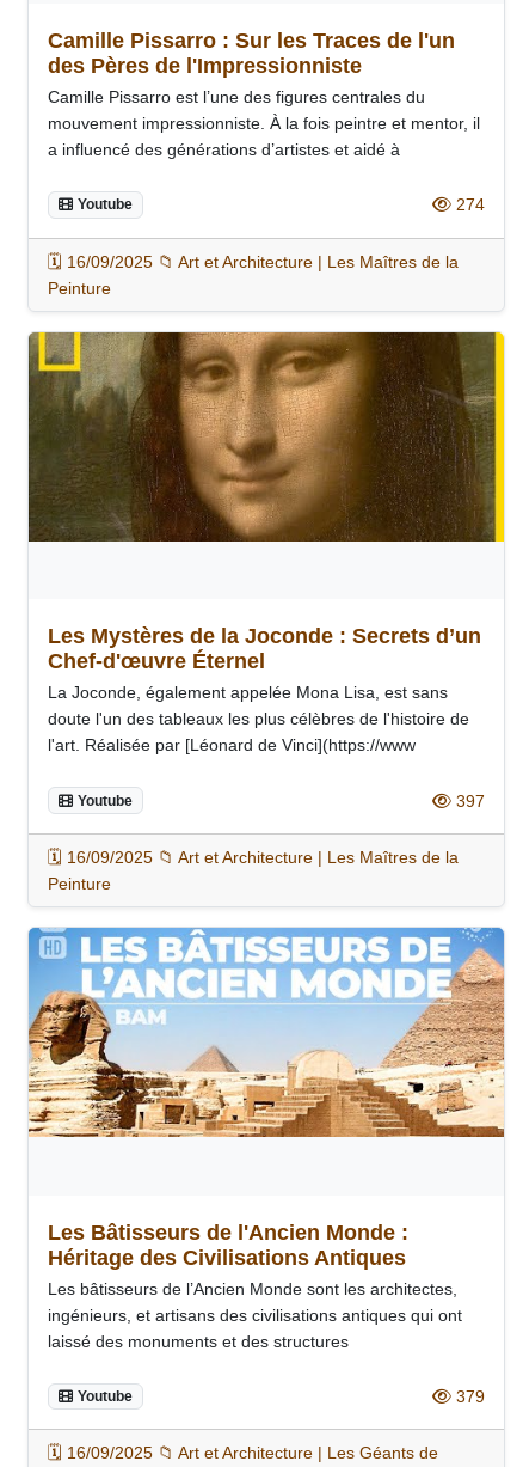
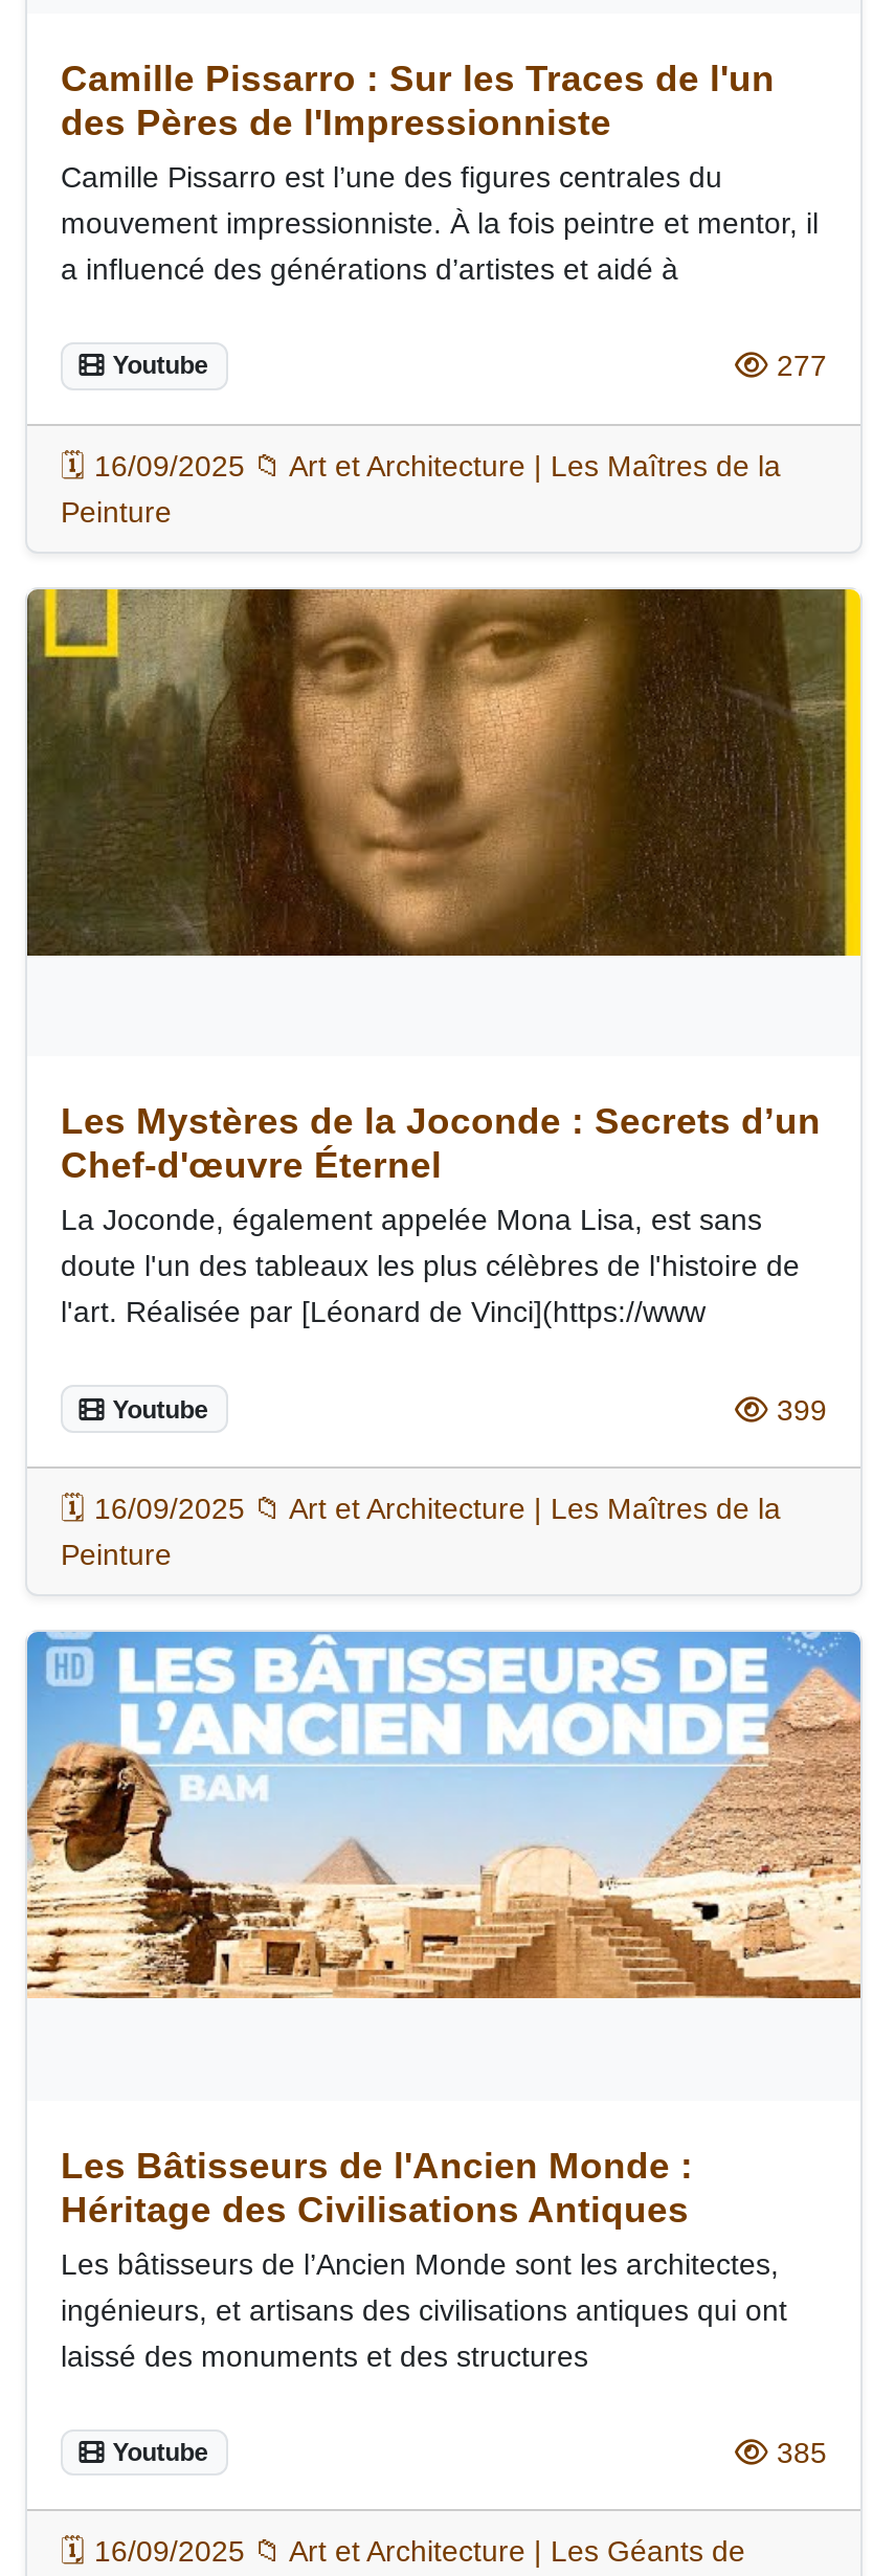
[456,195,485,214] 274 -> [777,349,827,383] 277
[456,791,485,810] 397 -> [777,1392,827,1426] 399
[456,1387,485,1406] 379 -> [777,2435,827,2469] 385

